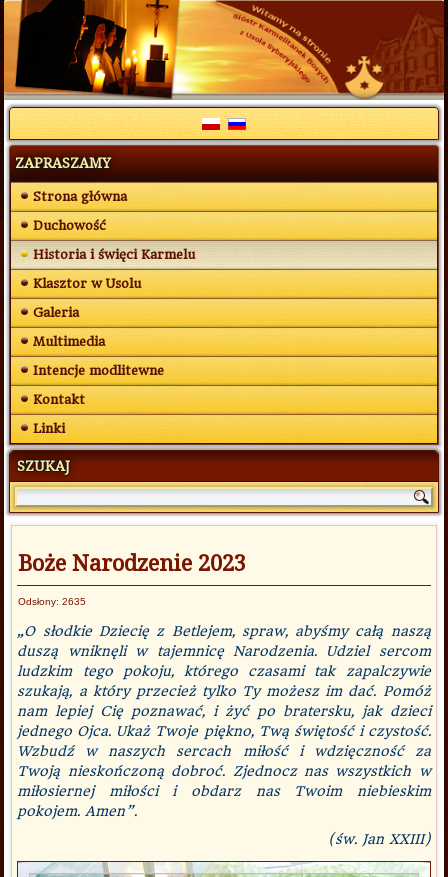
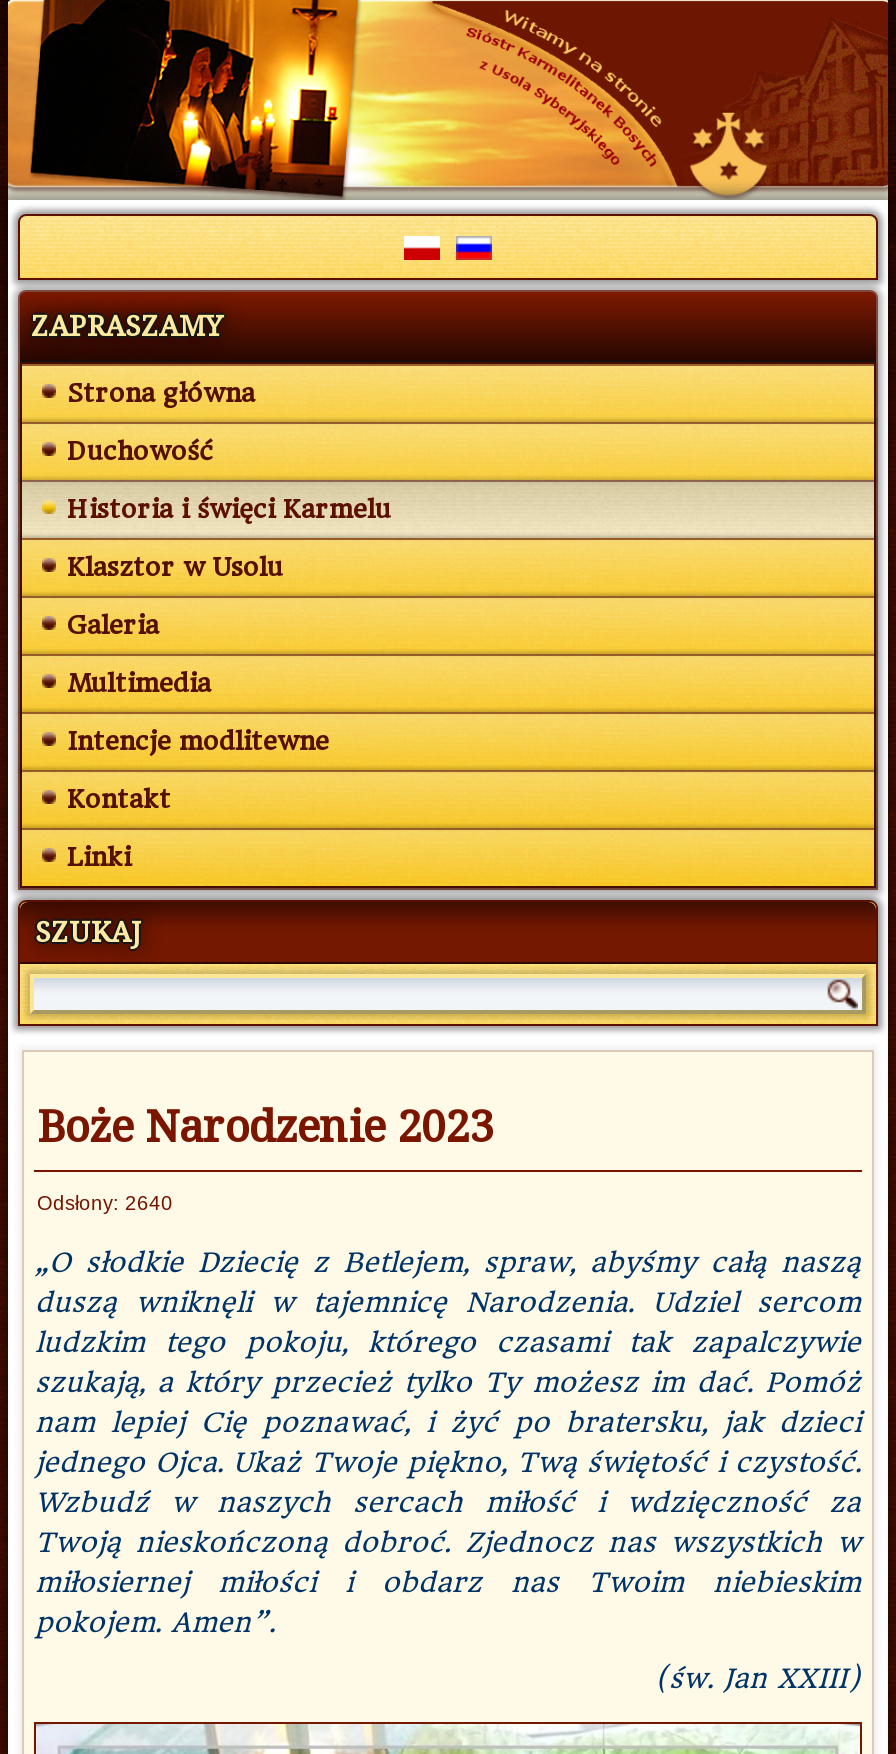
[18,596,86,607] Odsłony: 2635 -> [37,1191,173,1213] Odsłony: 2640

